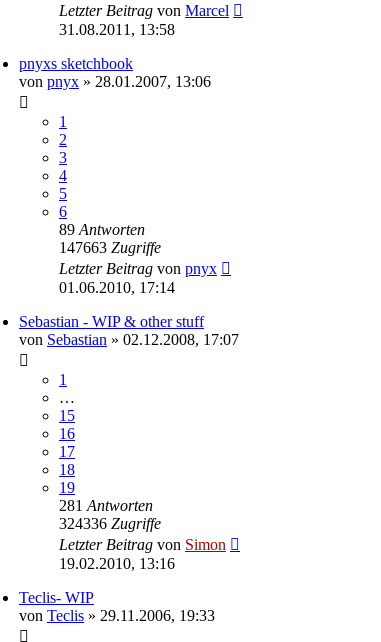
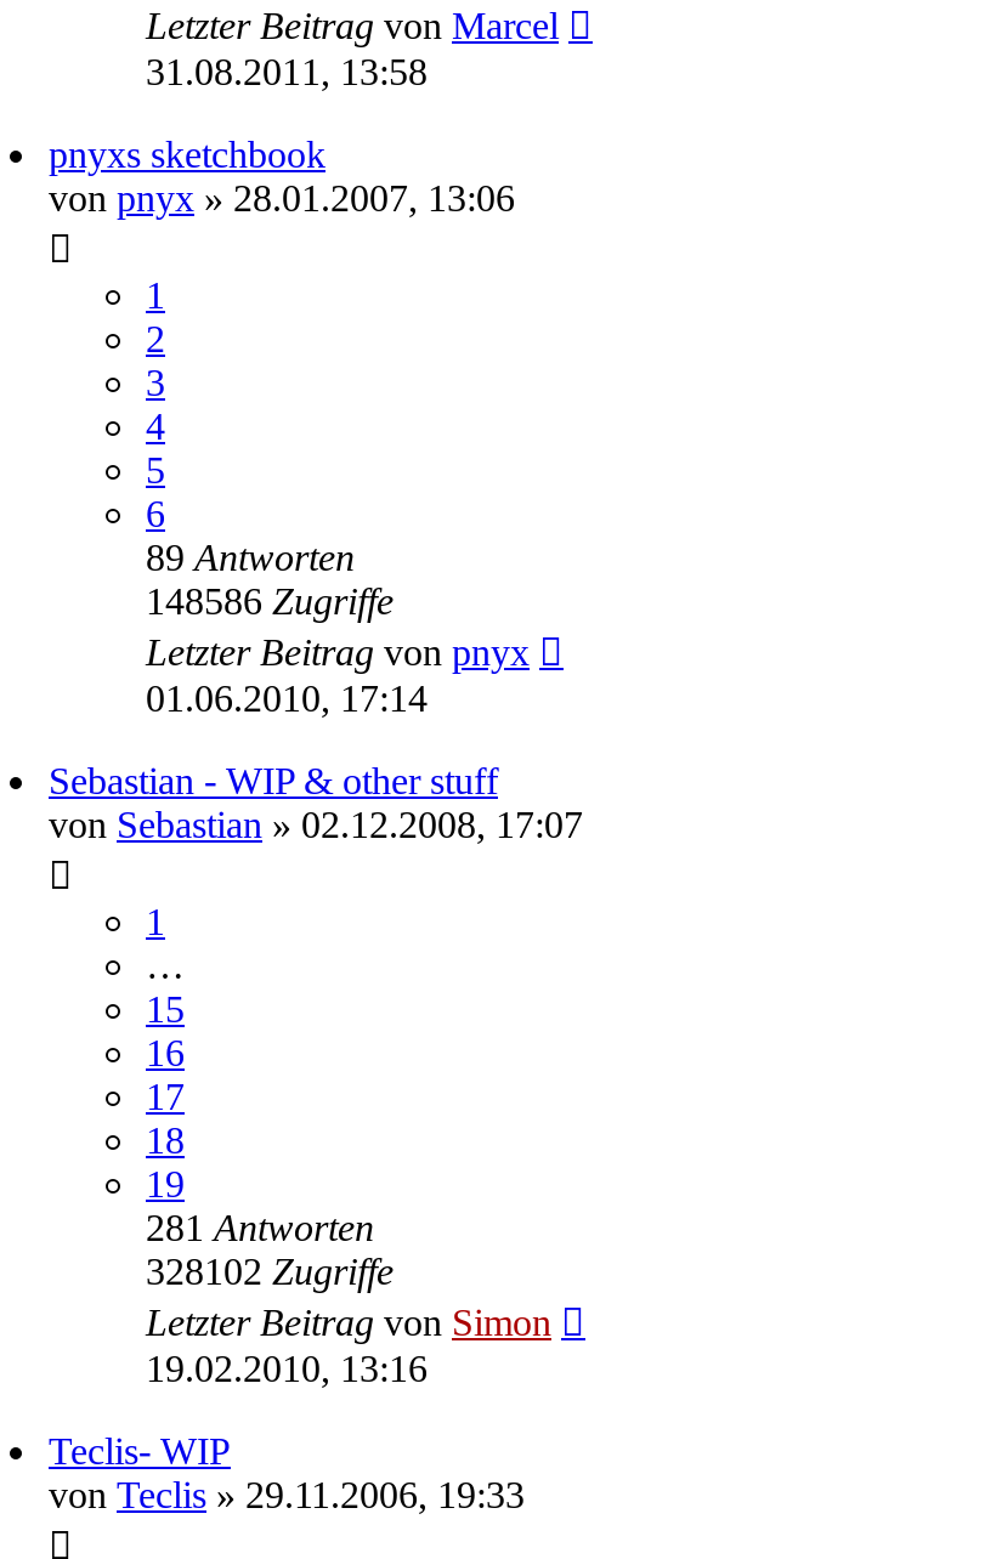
[59,239,161,256] 147663 Zugriffe -> [146,580,394,621] 148586 Zugriffe
[59,515,161,532] 324336 Zugriffe -> [146,1250,394,1292] 328102 Zugriffe

